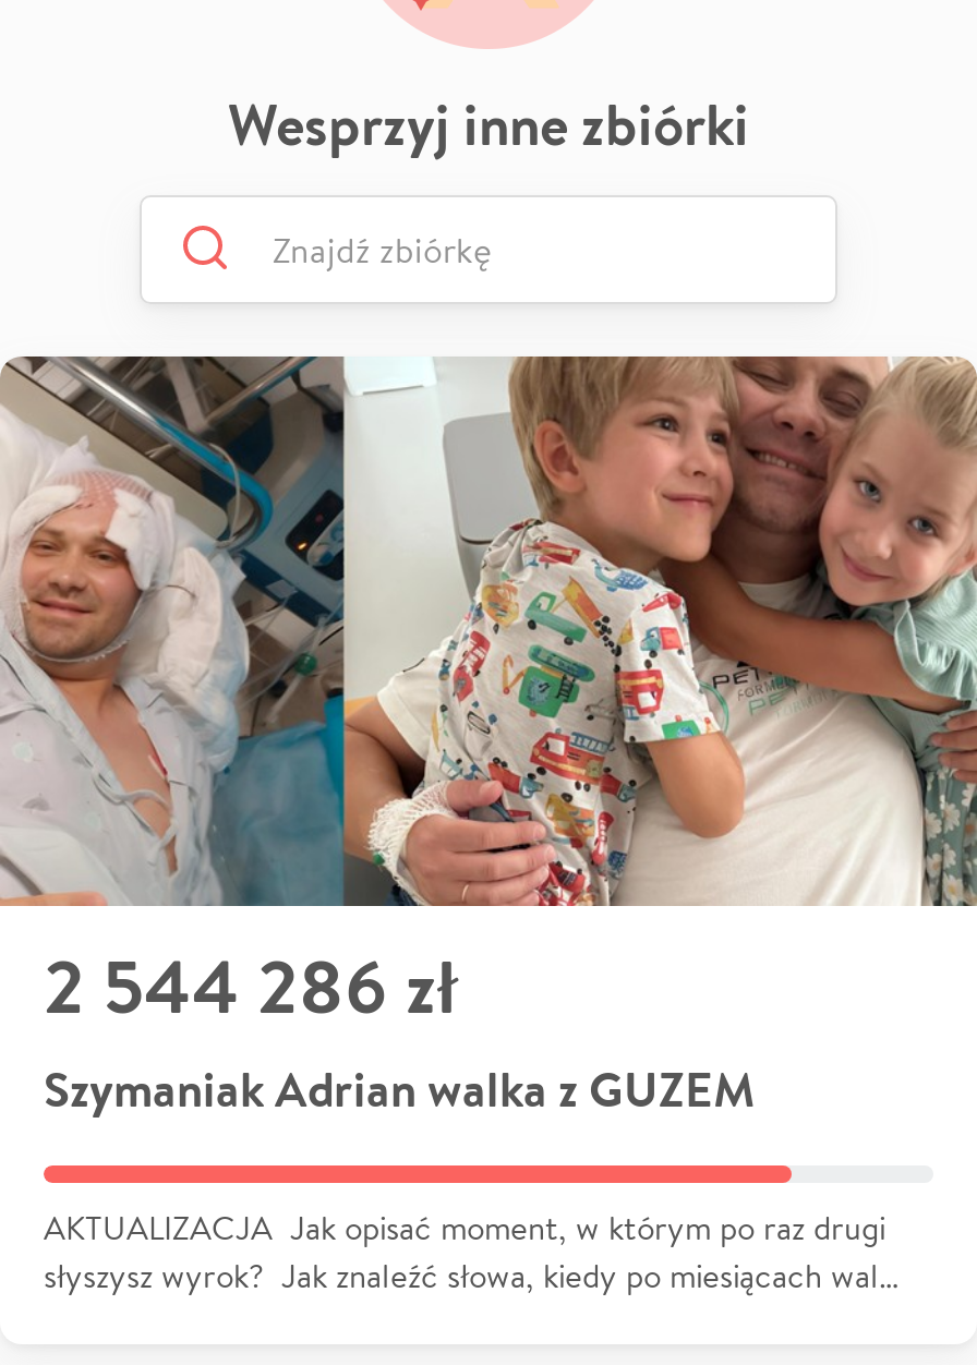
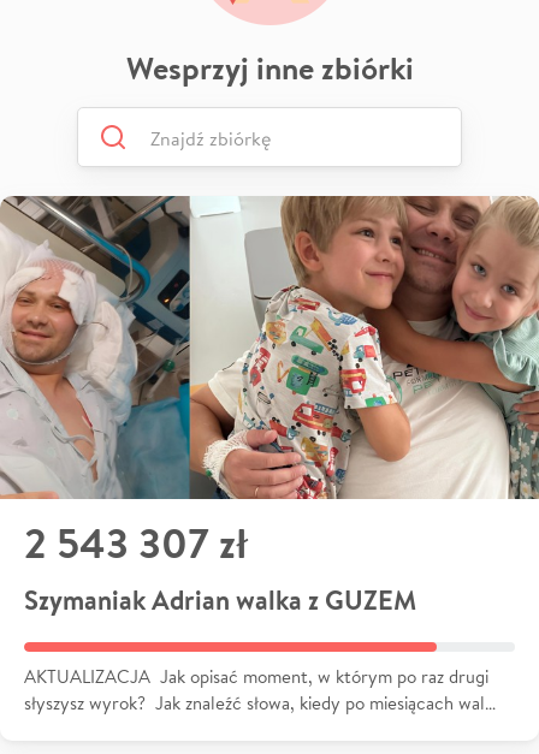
[44,934,458,1036] 2 544 286 zł -> [24,515,248,571] 2 543 307 zł

